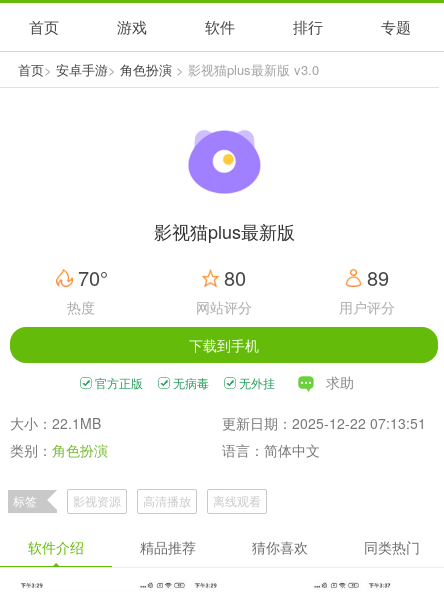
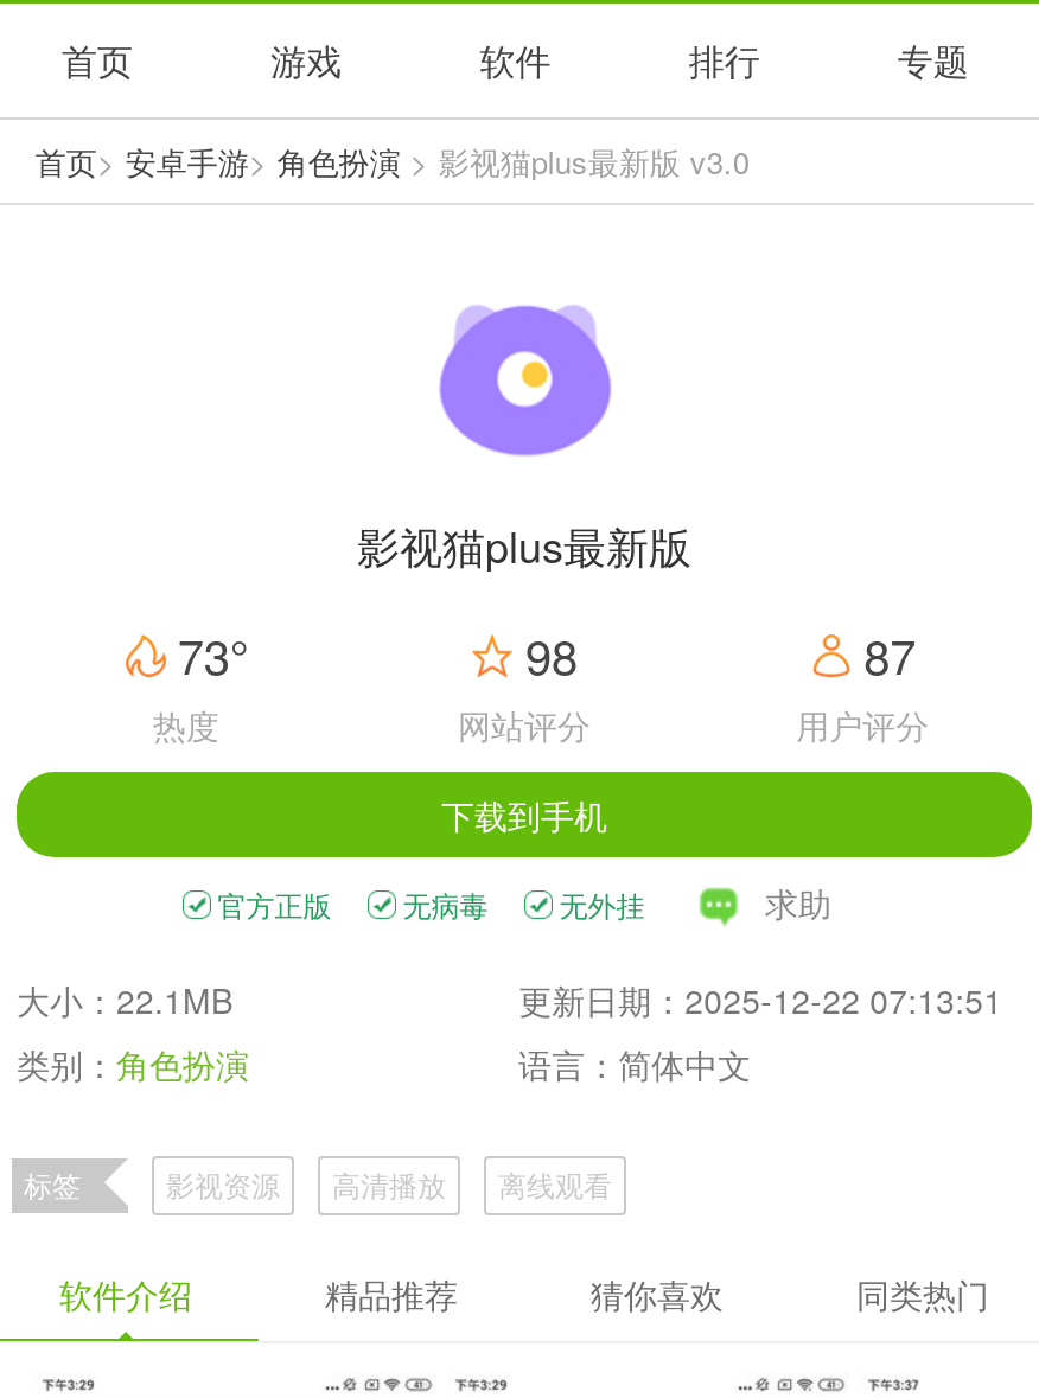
[78,263,108,292] 70° -> [177,620,249,688] 73°
[224,263,246,292] 80 -> [525,620,578,688] 98
[367,263,389,292] 89 -> [864,620,916,688] 87

